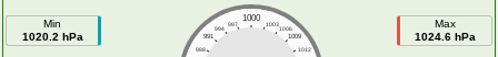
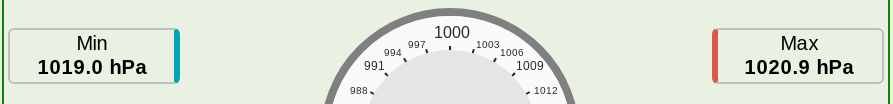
[22,31,83,43] 1020.2 hPa -> [37,56,147,78] 1019.0 hPa
[415,31,476,43] 1024.6 hPa -> [744,56,854,78] 1020.9 hPa

